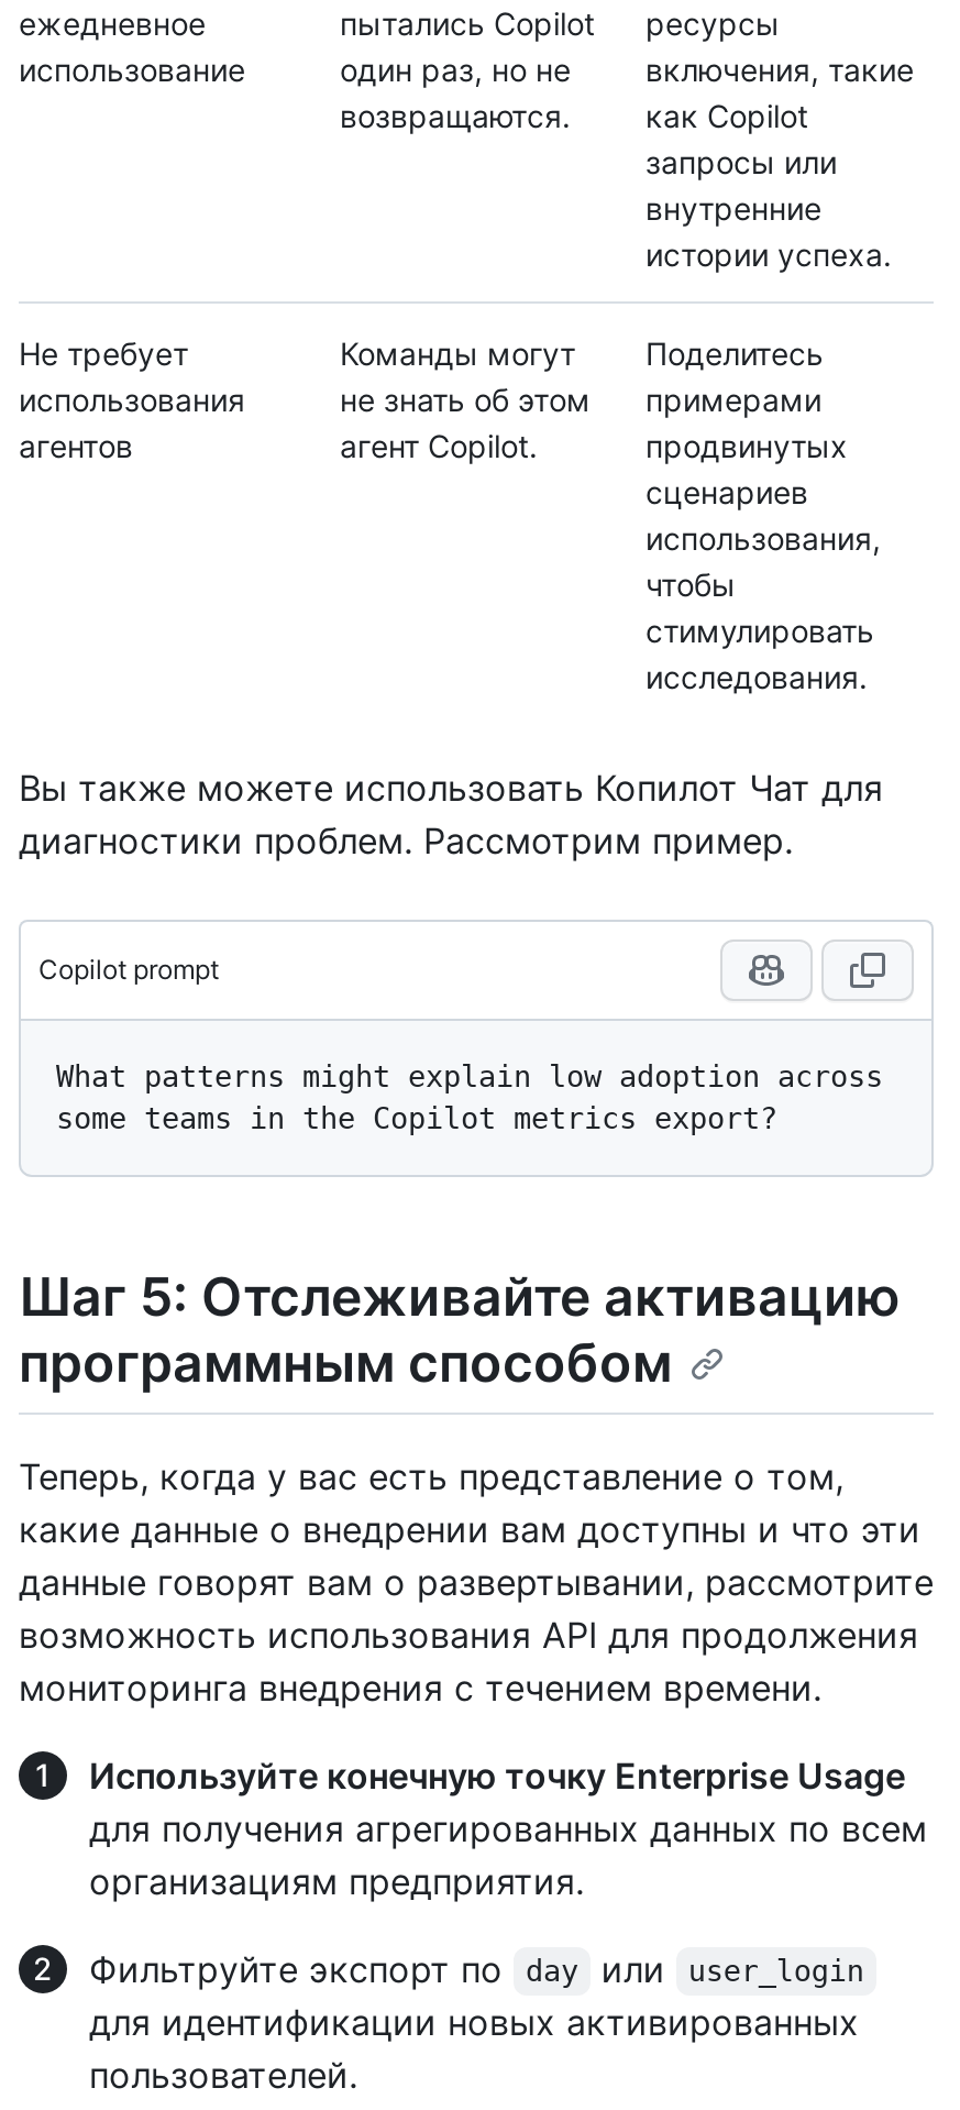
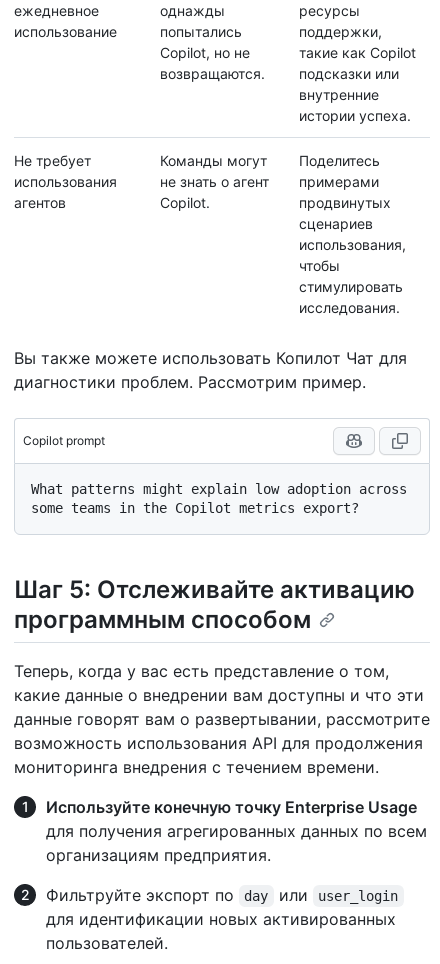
[340,4,595,88] пытались Copilot | один раз, но не -> [160,2,250,61] однажды | попытались | Copilot, но не
[645,50,914,180] включения, такие | как Copilot | запросы или -> [299,23,416,82] поддержки, | такие как Copilot | подсказки или
moved [340,97,571,134] -> [160,65,265,82]: возвращаются.
[340,380,591,464] не знать об этом | агент Copilot. -> [160,173,269,211] не знать о агент | Copilot.

